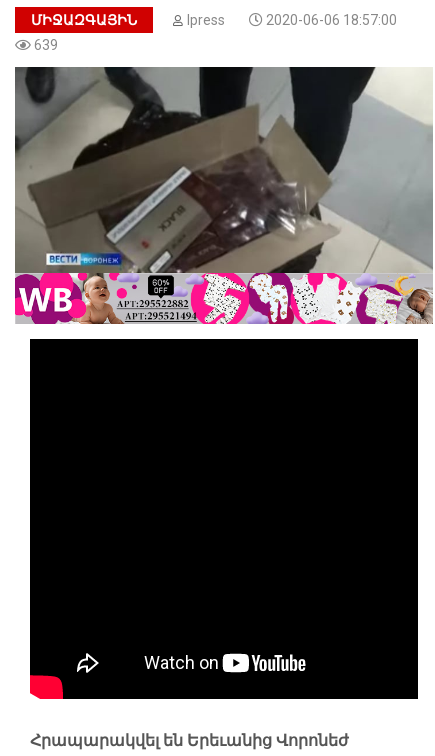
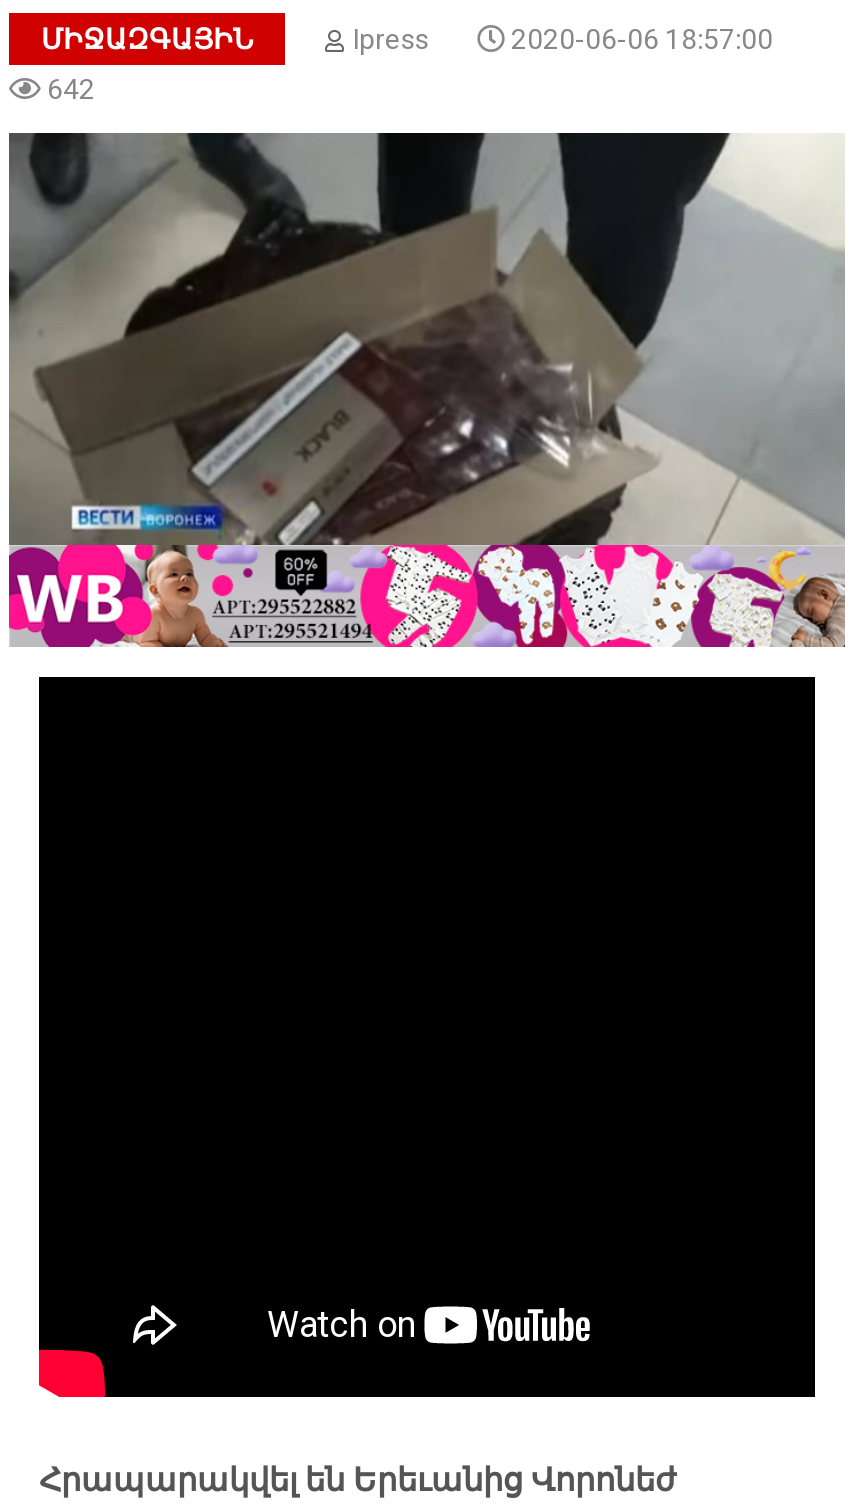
[31,36,58,52] 639 -> [41,72,95,104] 642

